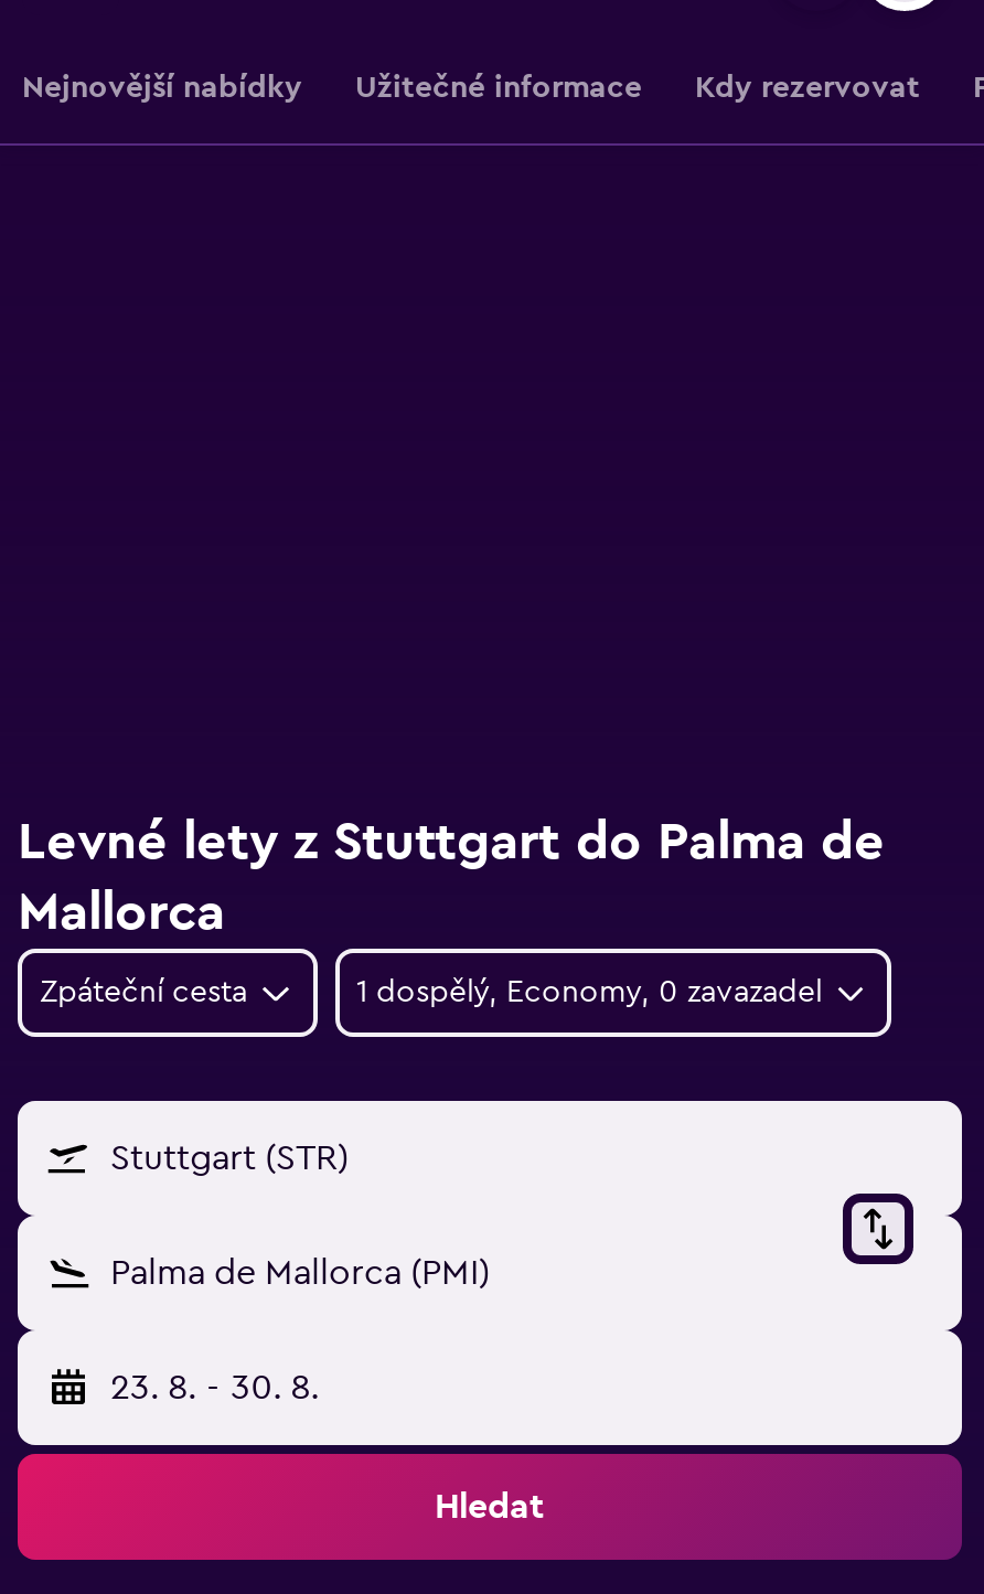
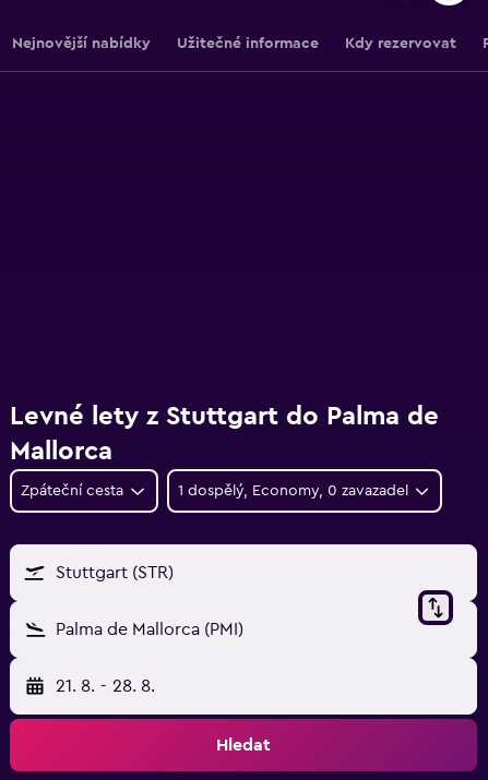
[110,1370,319,1405] 23. 8. - 30. 8. -> [56,677,155,695] 21. 8. - 28. 8.

